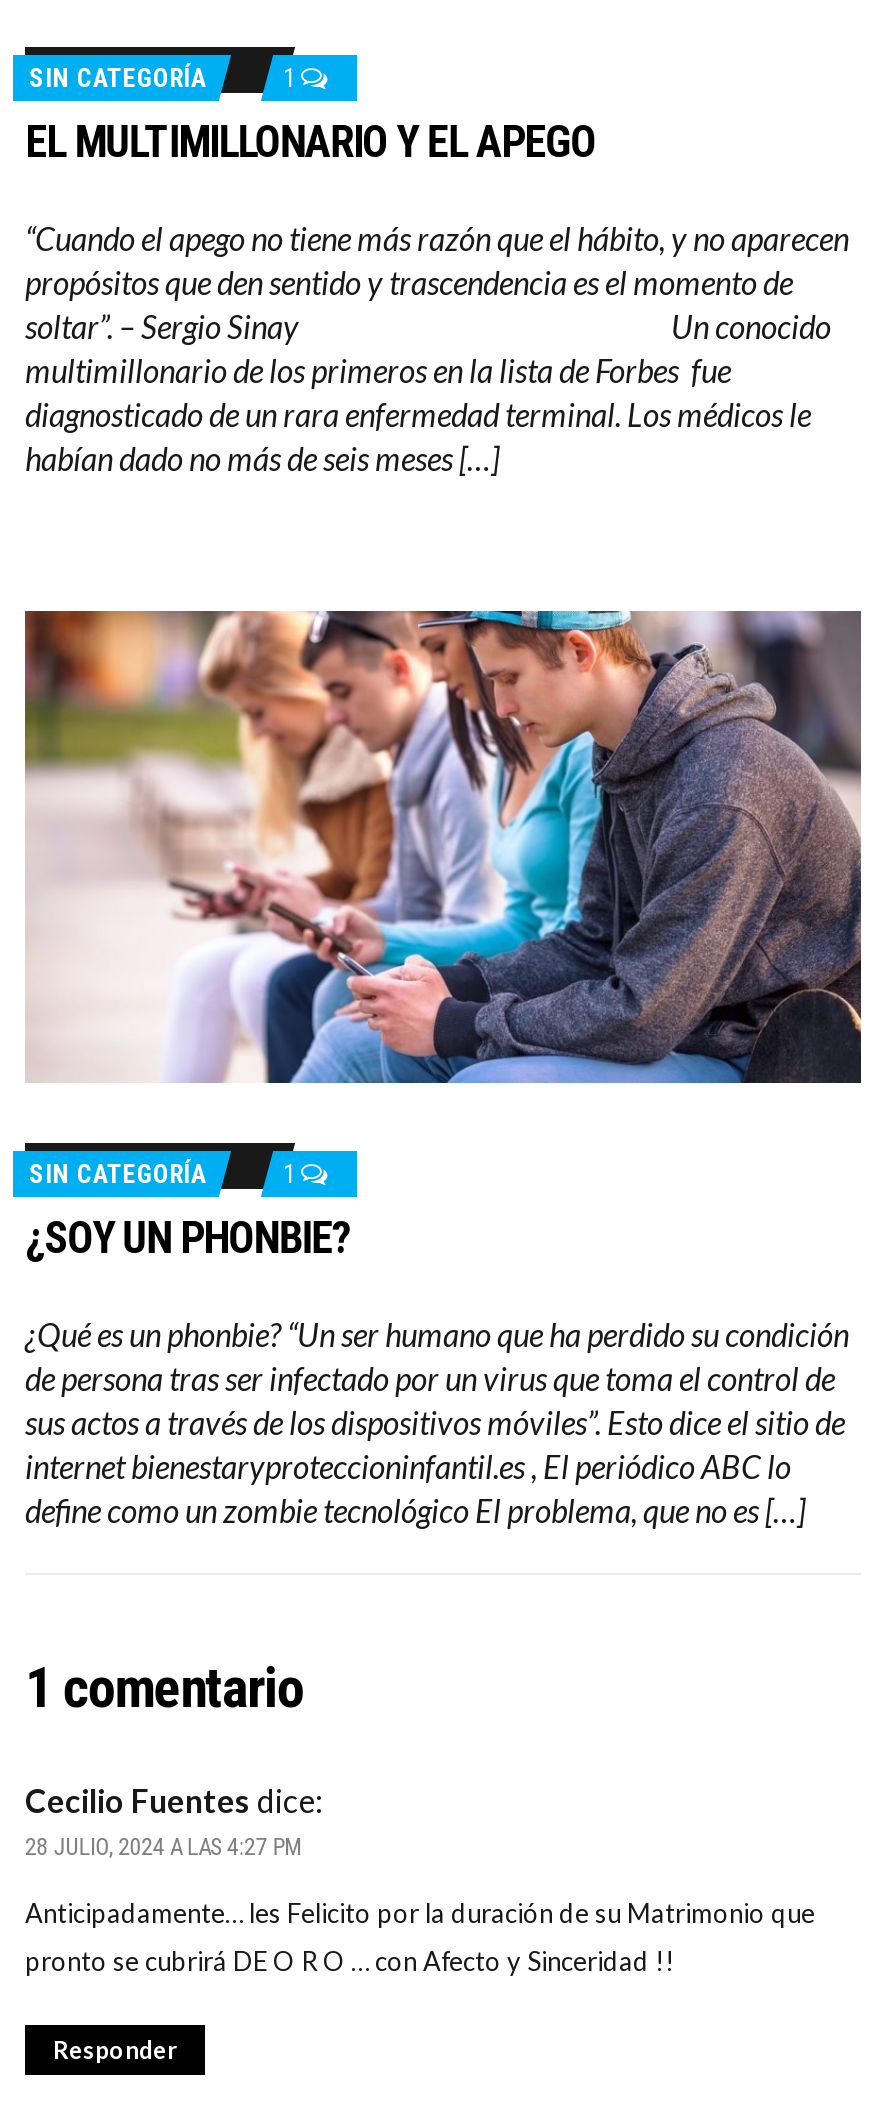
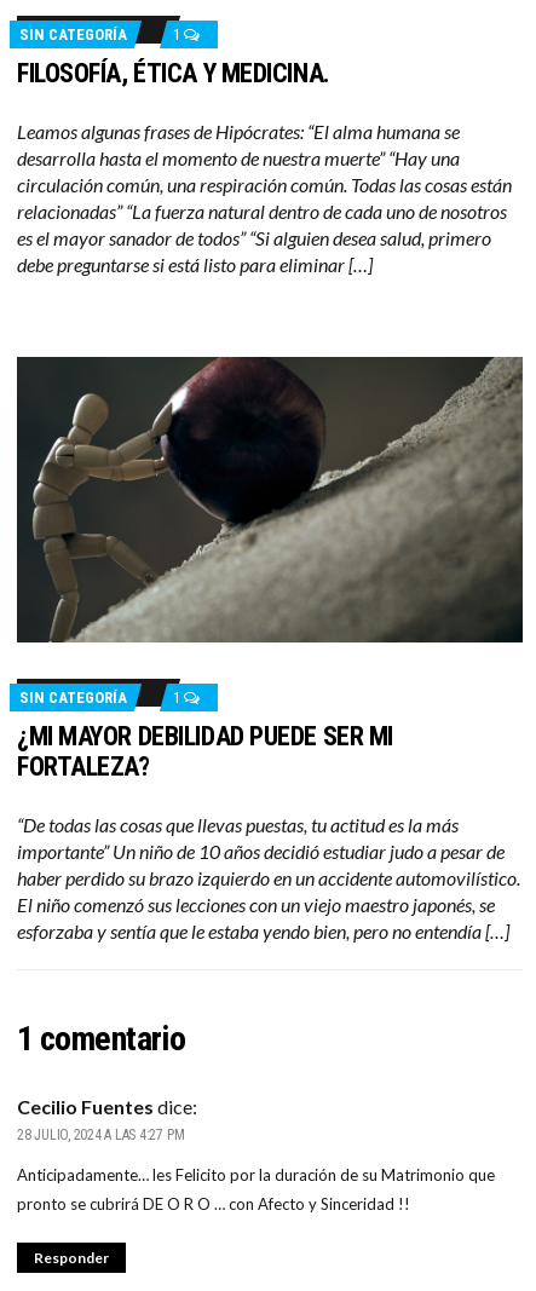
[25,118,595,168] EL MULTIMILLONARIO Y EL APEGO -> [17,58,330,89] FILOSOFÍA, ÉTICA Y MEDICINA.
[25,220,849,478] “Cuando el apego no tiene más razón que el hábito, y no aparecen | propósitos que den sentido y trascendencia es el momento de | soltar”. – Sergio Sinay Un conocido | multimillonario de los primeros en la lista de Forbes fue | diagnosticado de un rara enfermedad terminal. Los médicos le | habían dado no más de seis meses […] -> [17,120,512,276] Leamos algunas frases de Hipócrates: “El alma humana se | desarrolla hasta el momento de nuestra muerte” “Hay una | circulación común, una respiración común. Todas las cosas están | relacionadas” “La fuerza natural dentro de cada uno de nosotros | es el mayor sanador de todos” “Si alguien desea salud, primero | debe preguntarse si está listo para eliminar […]
[23,609,863,1085] [image] -> [16,356,524,644] [image]
[25,1214,351,1264] ¿SOY UN PHONBIE? -> [17,722,393,782] ¿MI MAYOR DEBILIDAD PUEDE SER MI | FORTALEZA?
[25,1316,849,1530] ¿Qué es un phonbie? “Un ser humano que ha perdido su condición | de persona tras ser infectado por un virus que toma el control de | sus actos a través de los dispositivos móviles”. Esto dice el sitio de | internet bienestaryproteccioninfantil.es , El periódico ABC lo | define como un zombie tecnológico El problema, que no es […] -> [17,814,520,943] “De todas las cosas que llevas puestas, tu actitud es la más | importante” Un niño de 10 años decidió estudiar judo a pesar de | haber perdido su brazo izquierdo en un accidente automovilístico. | El niño comenzó sus lecciones con un viejo maestro japonés, se | esforzaba y sentía que le estaba yendo bien, pero no entendía […]

